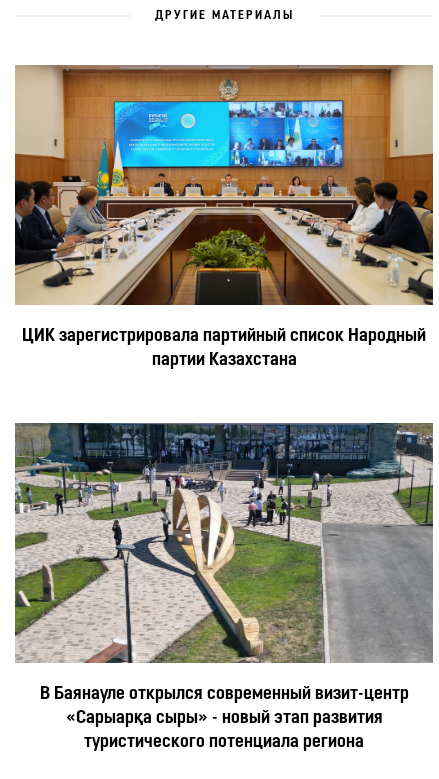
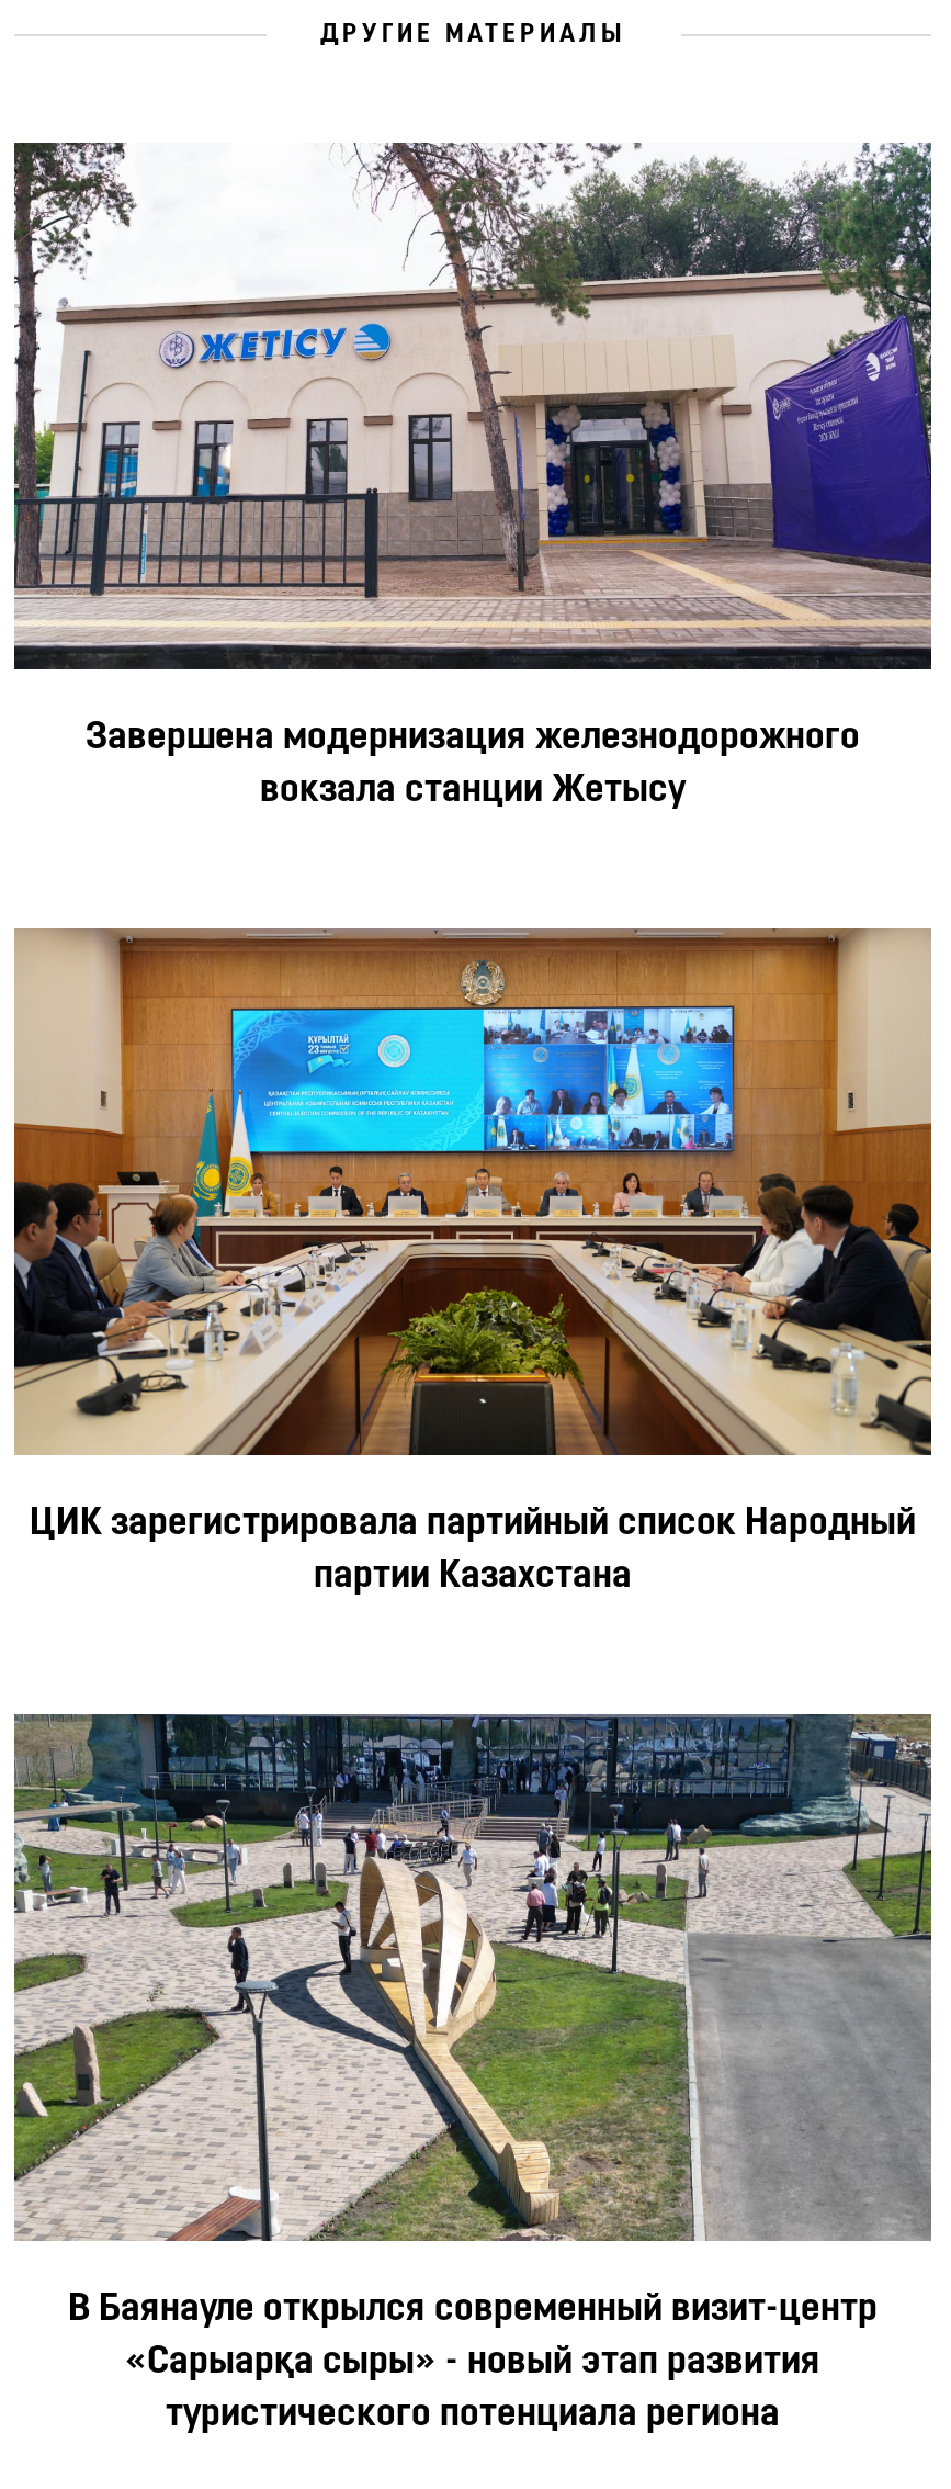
none -> [12,140,933,811] [image] | Завершена модернизация железнодорожного | вокзала станции Жетысу

